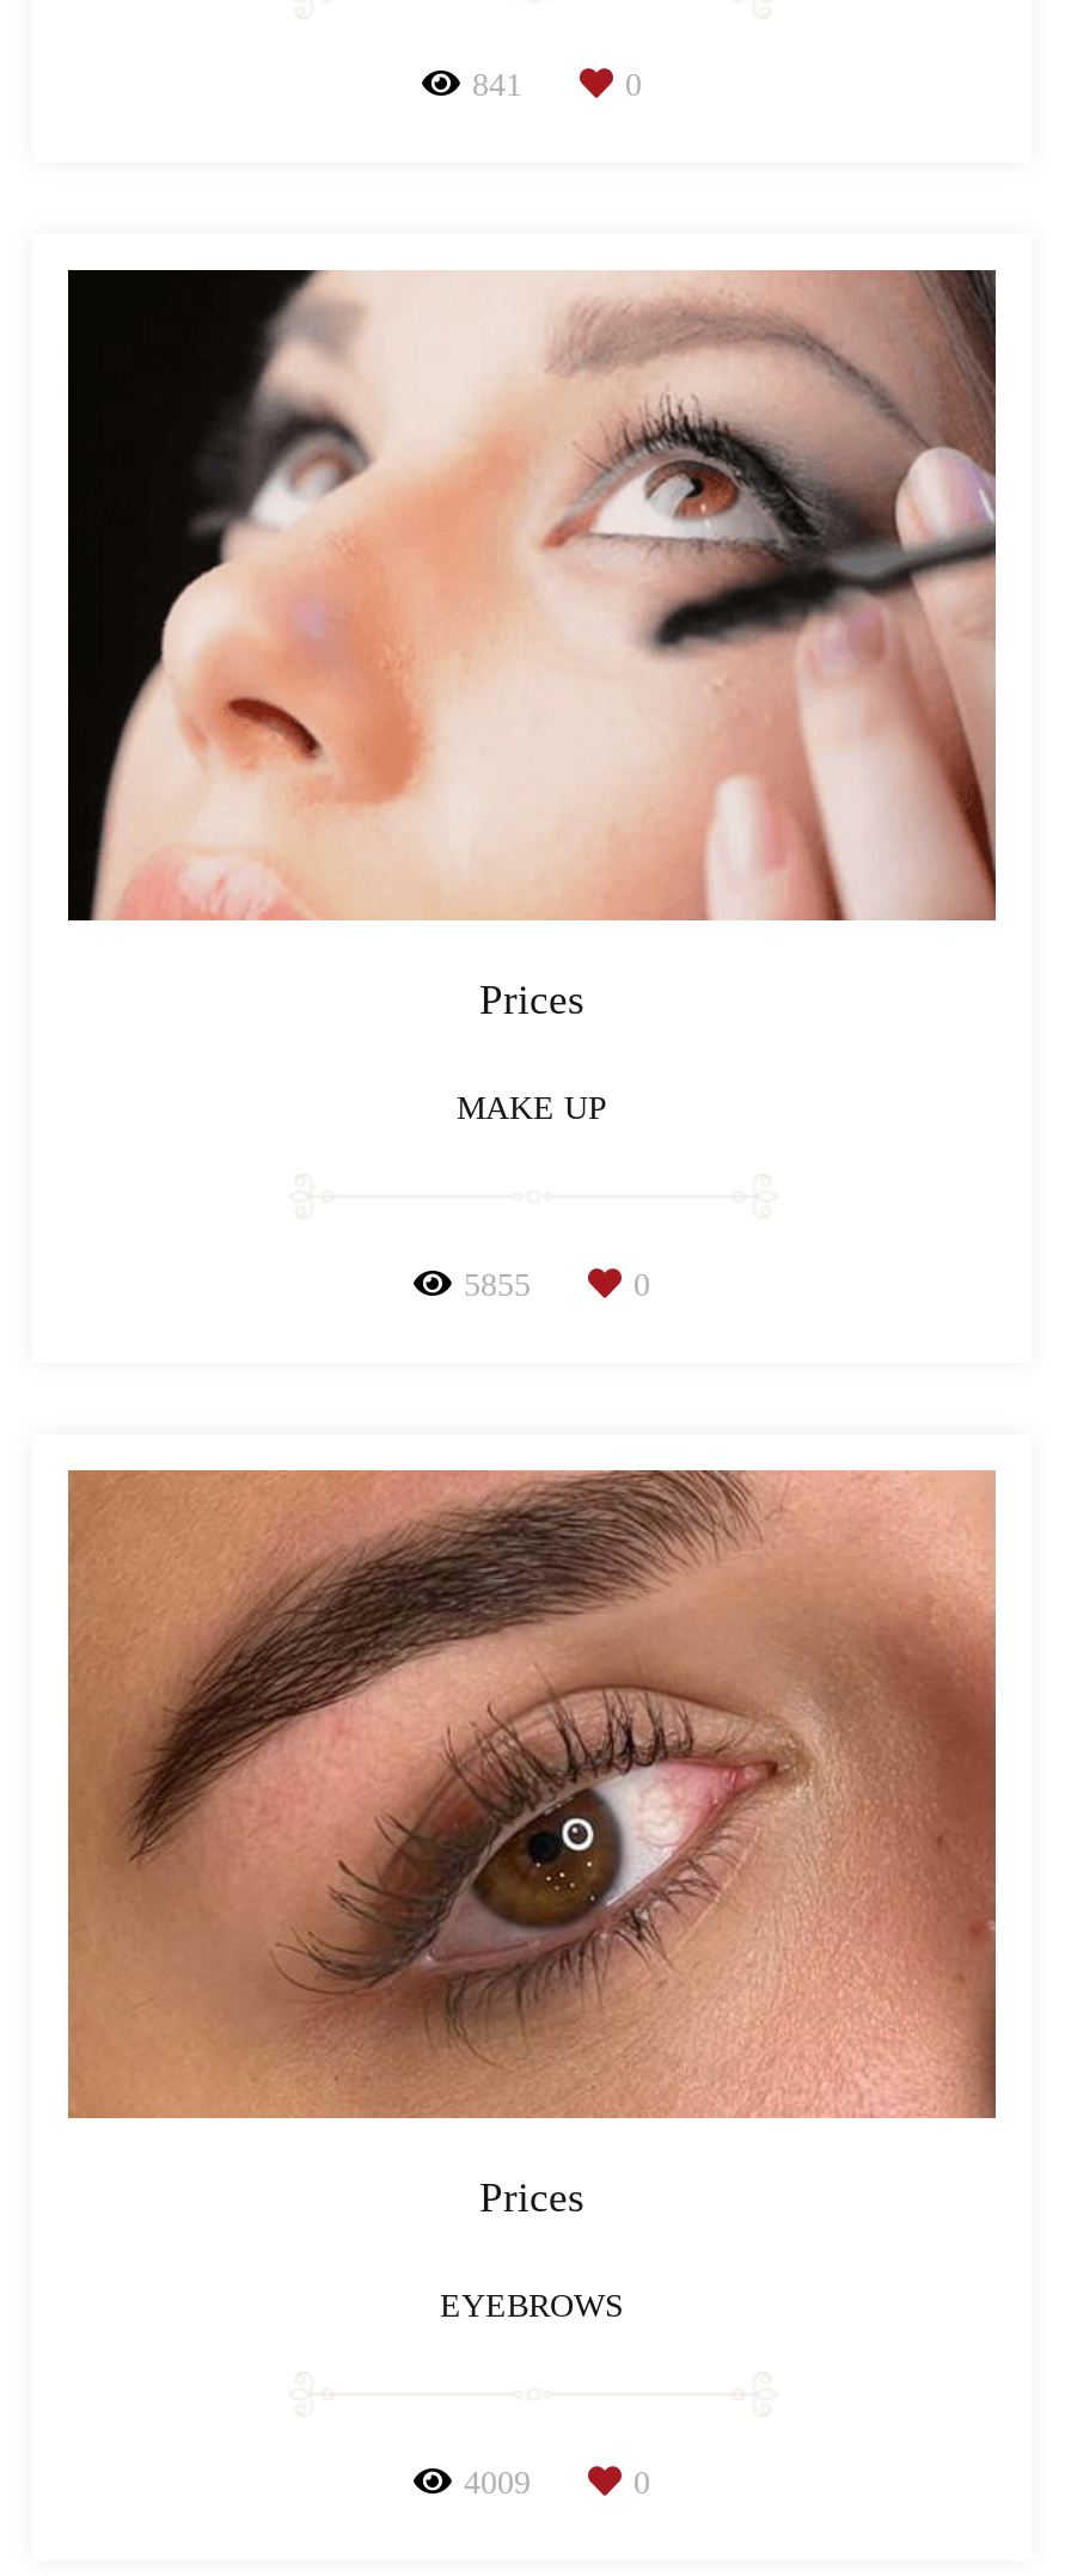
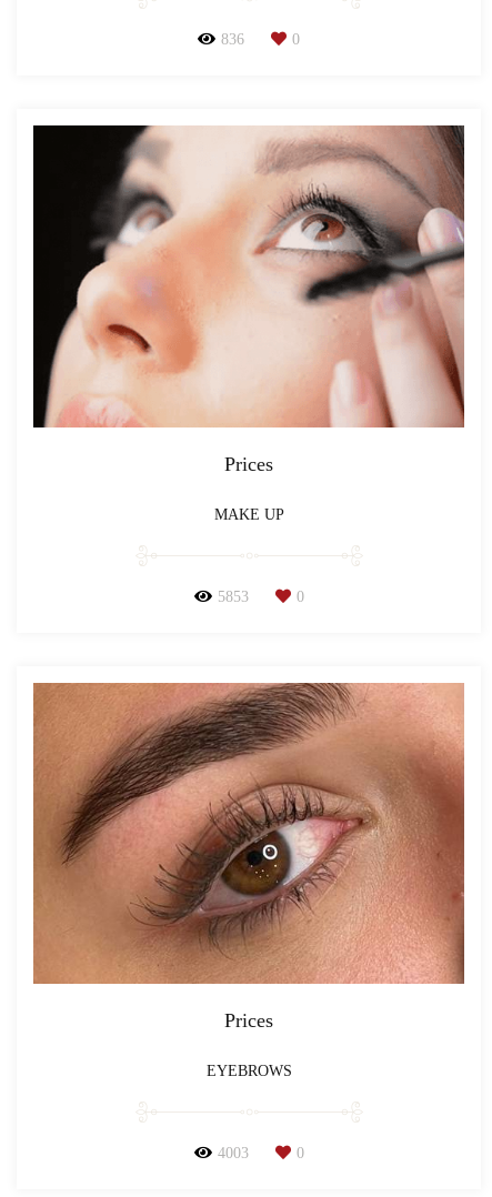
[472,67,522,103] 841 -> [221,31,244,48] 836
[464,1267,531,1302] 5855 -> [217,588,248,605] 5853
[464,2466,531,2501] 4009 -> [217,1145,248,1162] 4003

